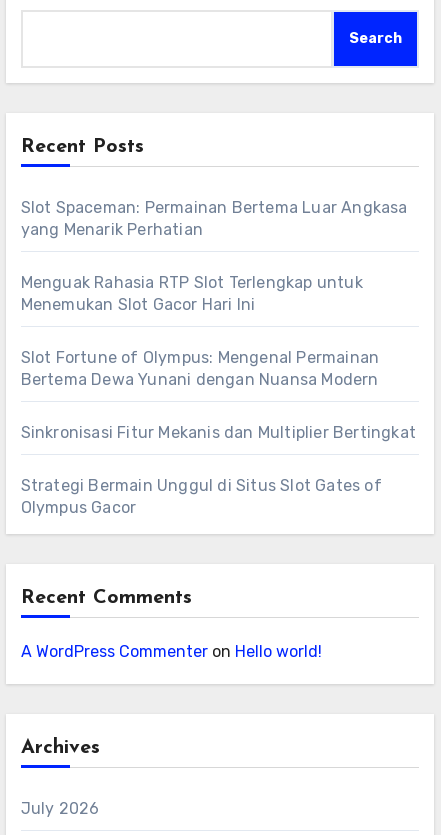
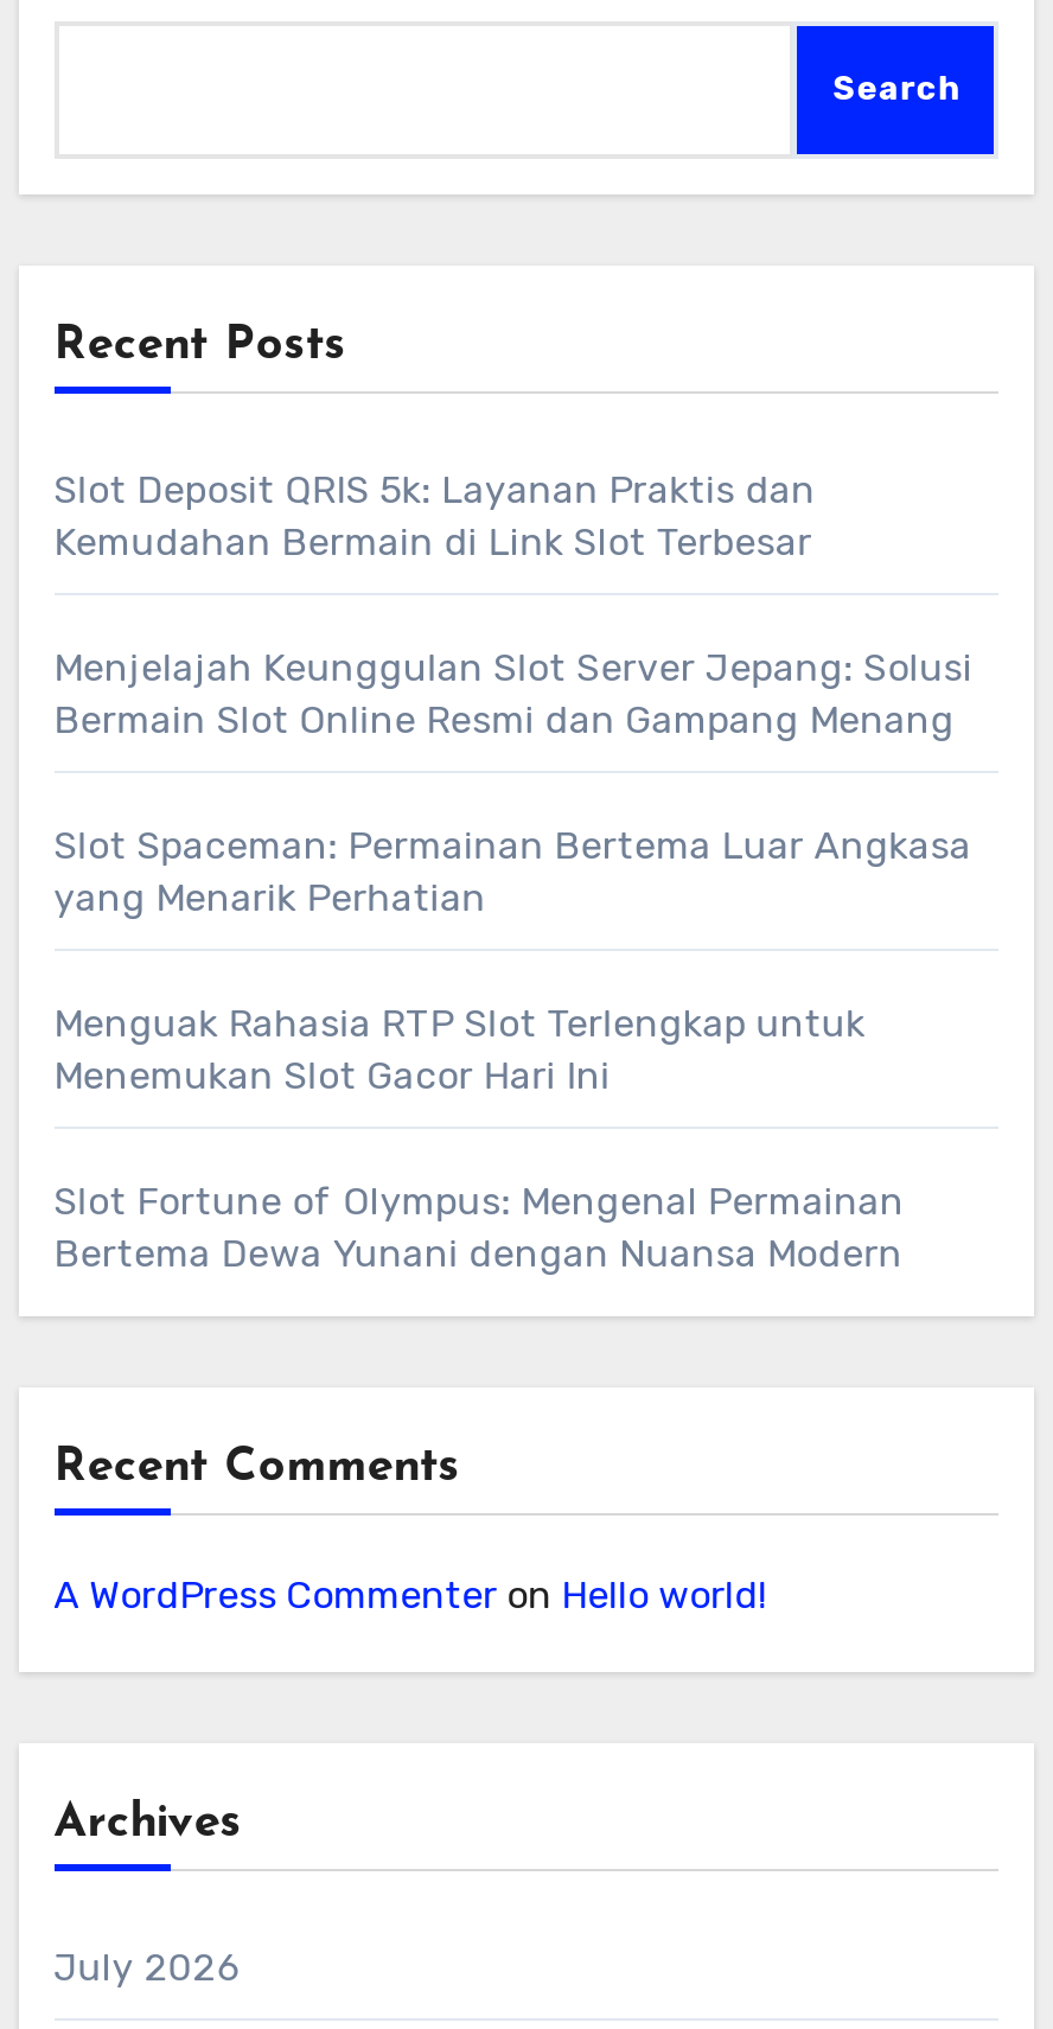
none -> [54,467,973,742] Slot Deposit QRIS 5k: Layanan Praktis dan | Kemudahan Bermain di Link Slot Terbesar | Menjelajah Keunggulan Slot Server Jepang: Solusi | Bermain Slot Online Resmi dan Gampang Menang
moved [21,198,408,389] -> [54,823,971,1276]: Slot Spaceman: Permainan Bertema Luar Angkasa | yang Menarik Perhatian | Menguak Rahasia RTP Slot Terlengkap untuk | Menemukan Slot Gacor Hari Ini | Slot Fortune of Olympus: Mengenal Permainan | Bertema Dewa Yunani dengan Nuansa Modern
[21,423,416,517] Sinkronisasi Fitur Mekanis dan Multiplier Bertingkat | Strategi Bermain Unggul di Situs Slot Gates of | Olympus Gacor -> none

